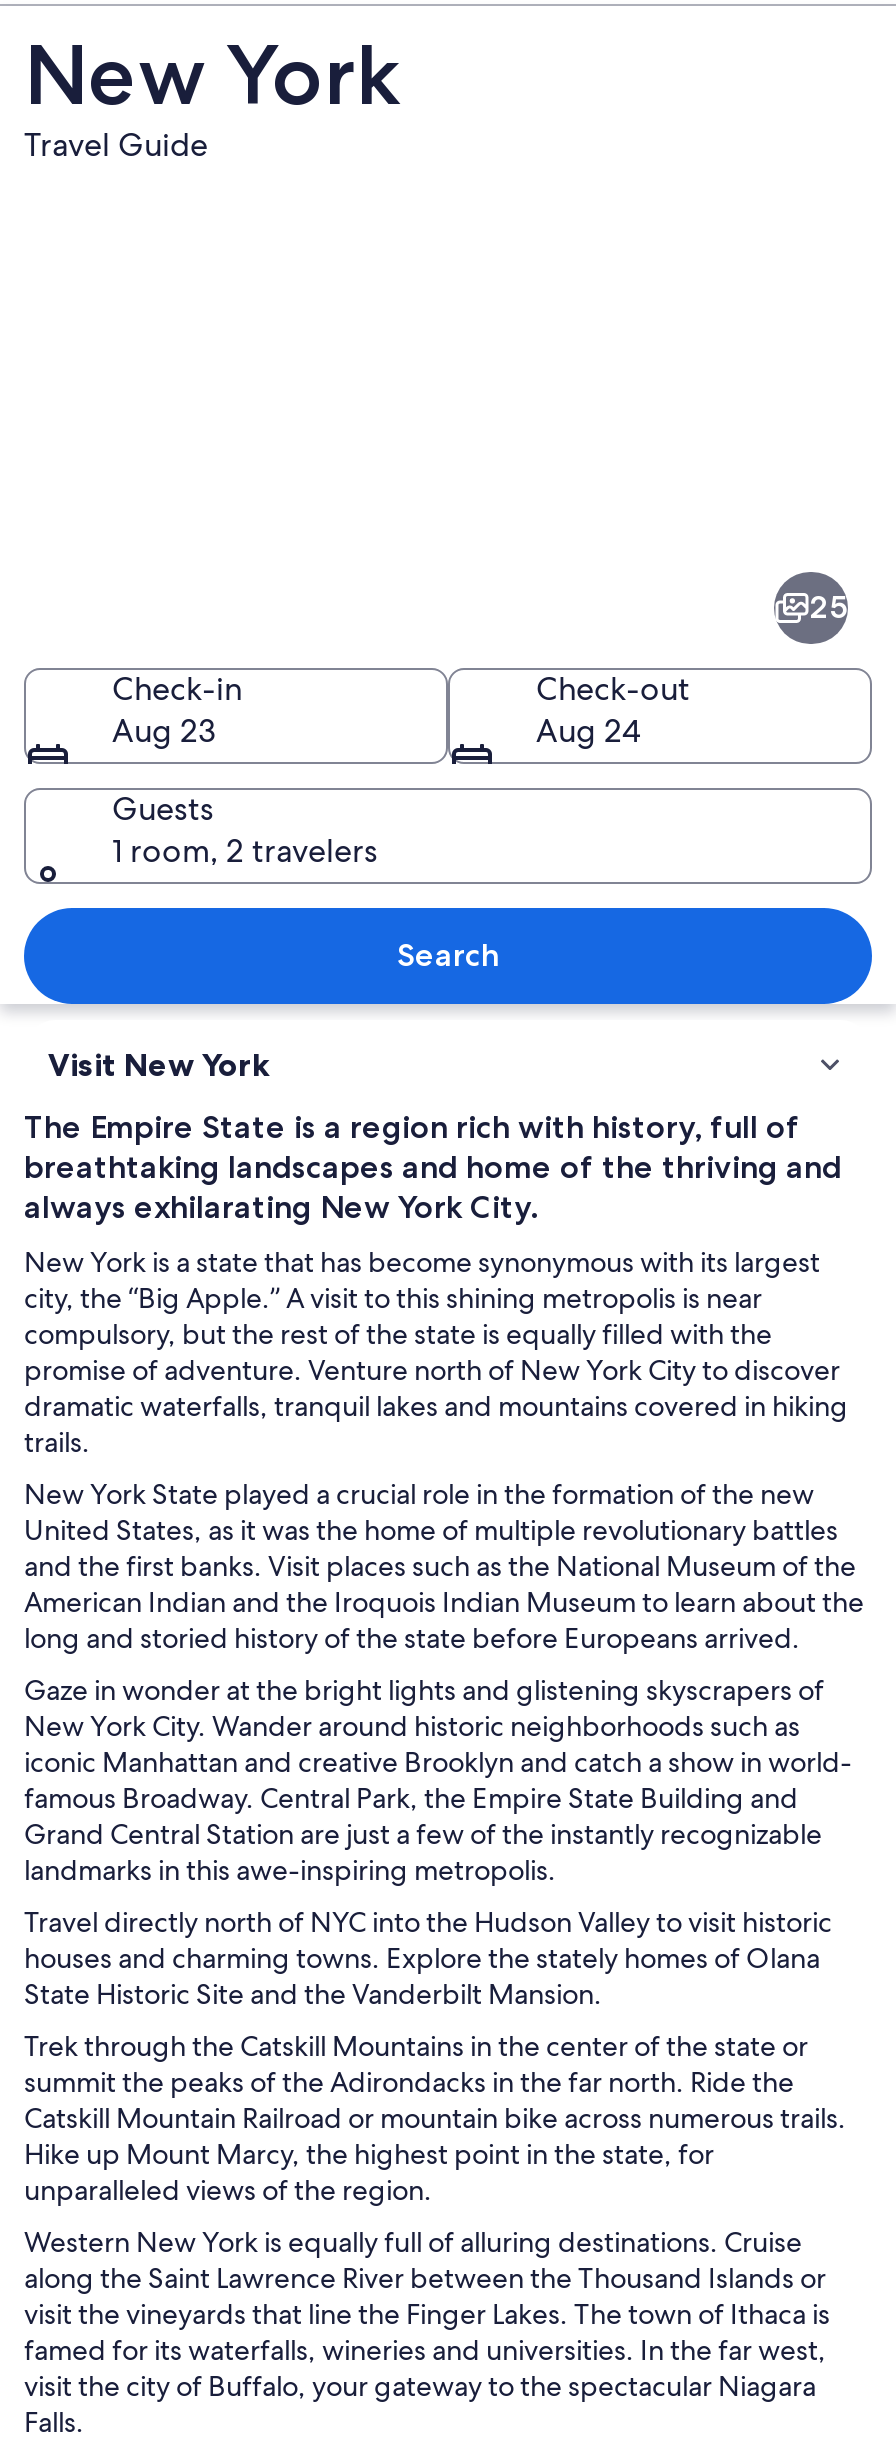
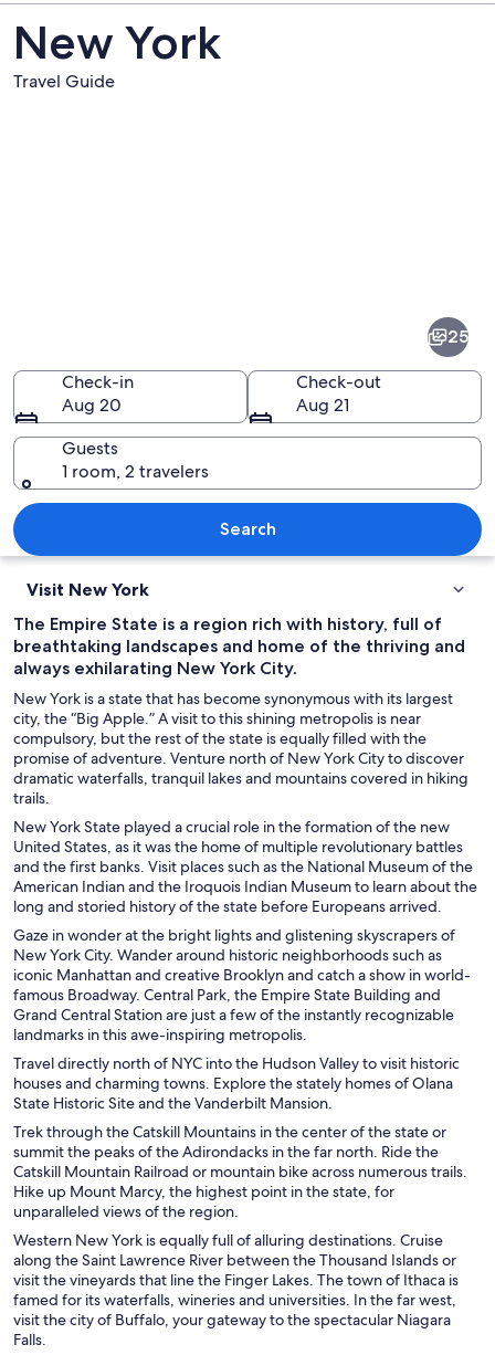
[112,709,216,751] Aug 23 -> [62,393,122,416] Aug 20
[536,709,640,751] Aug 24 -> [296,393,349,416] Aug 21

